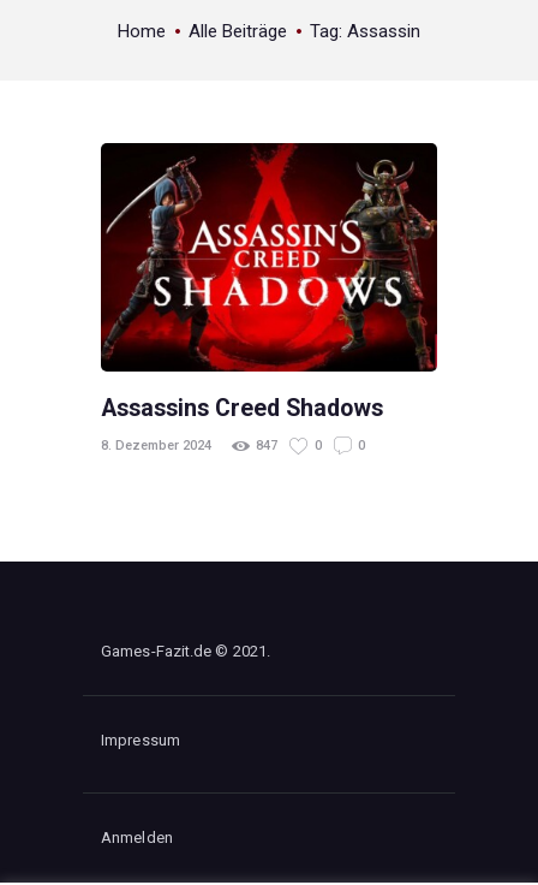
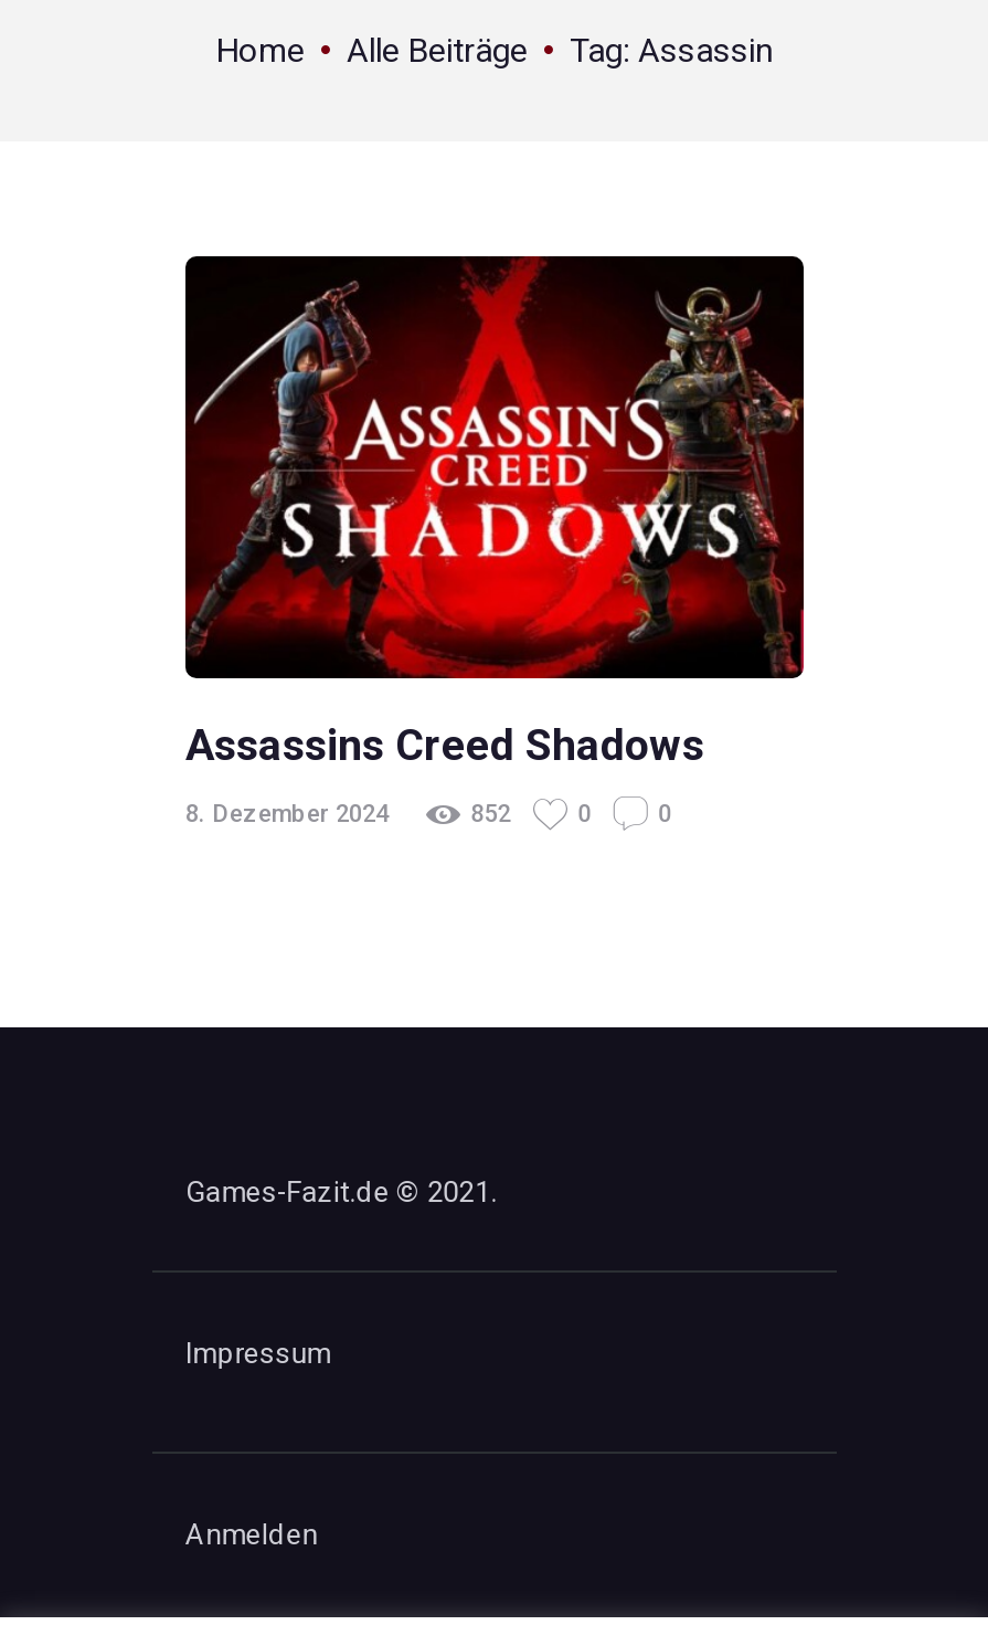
[256,438,278,453] 847 -> [471,799,511,828] 852

